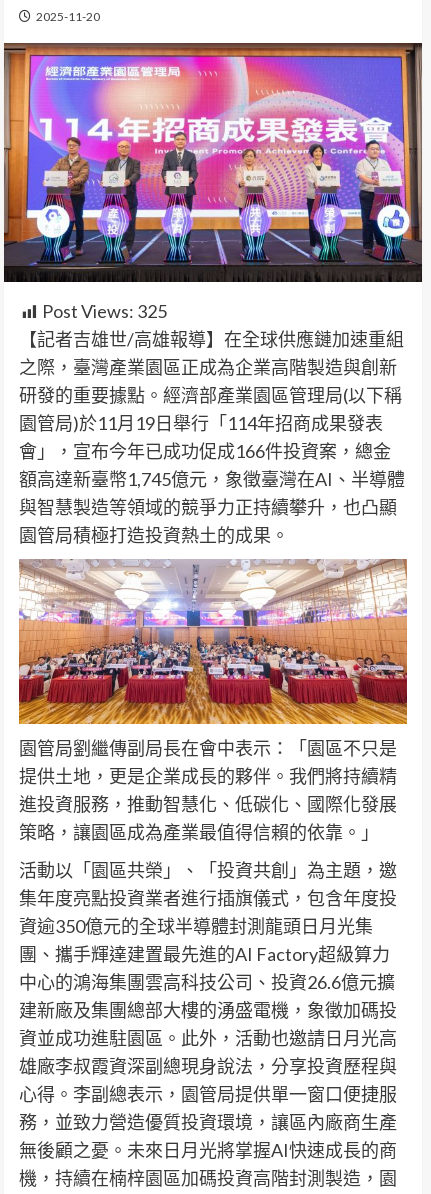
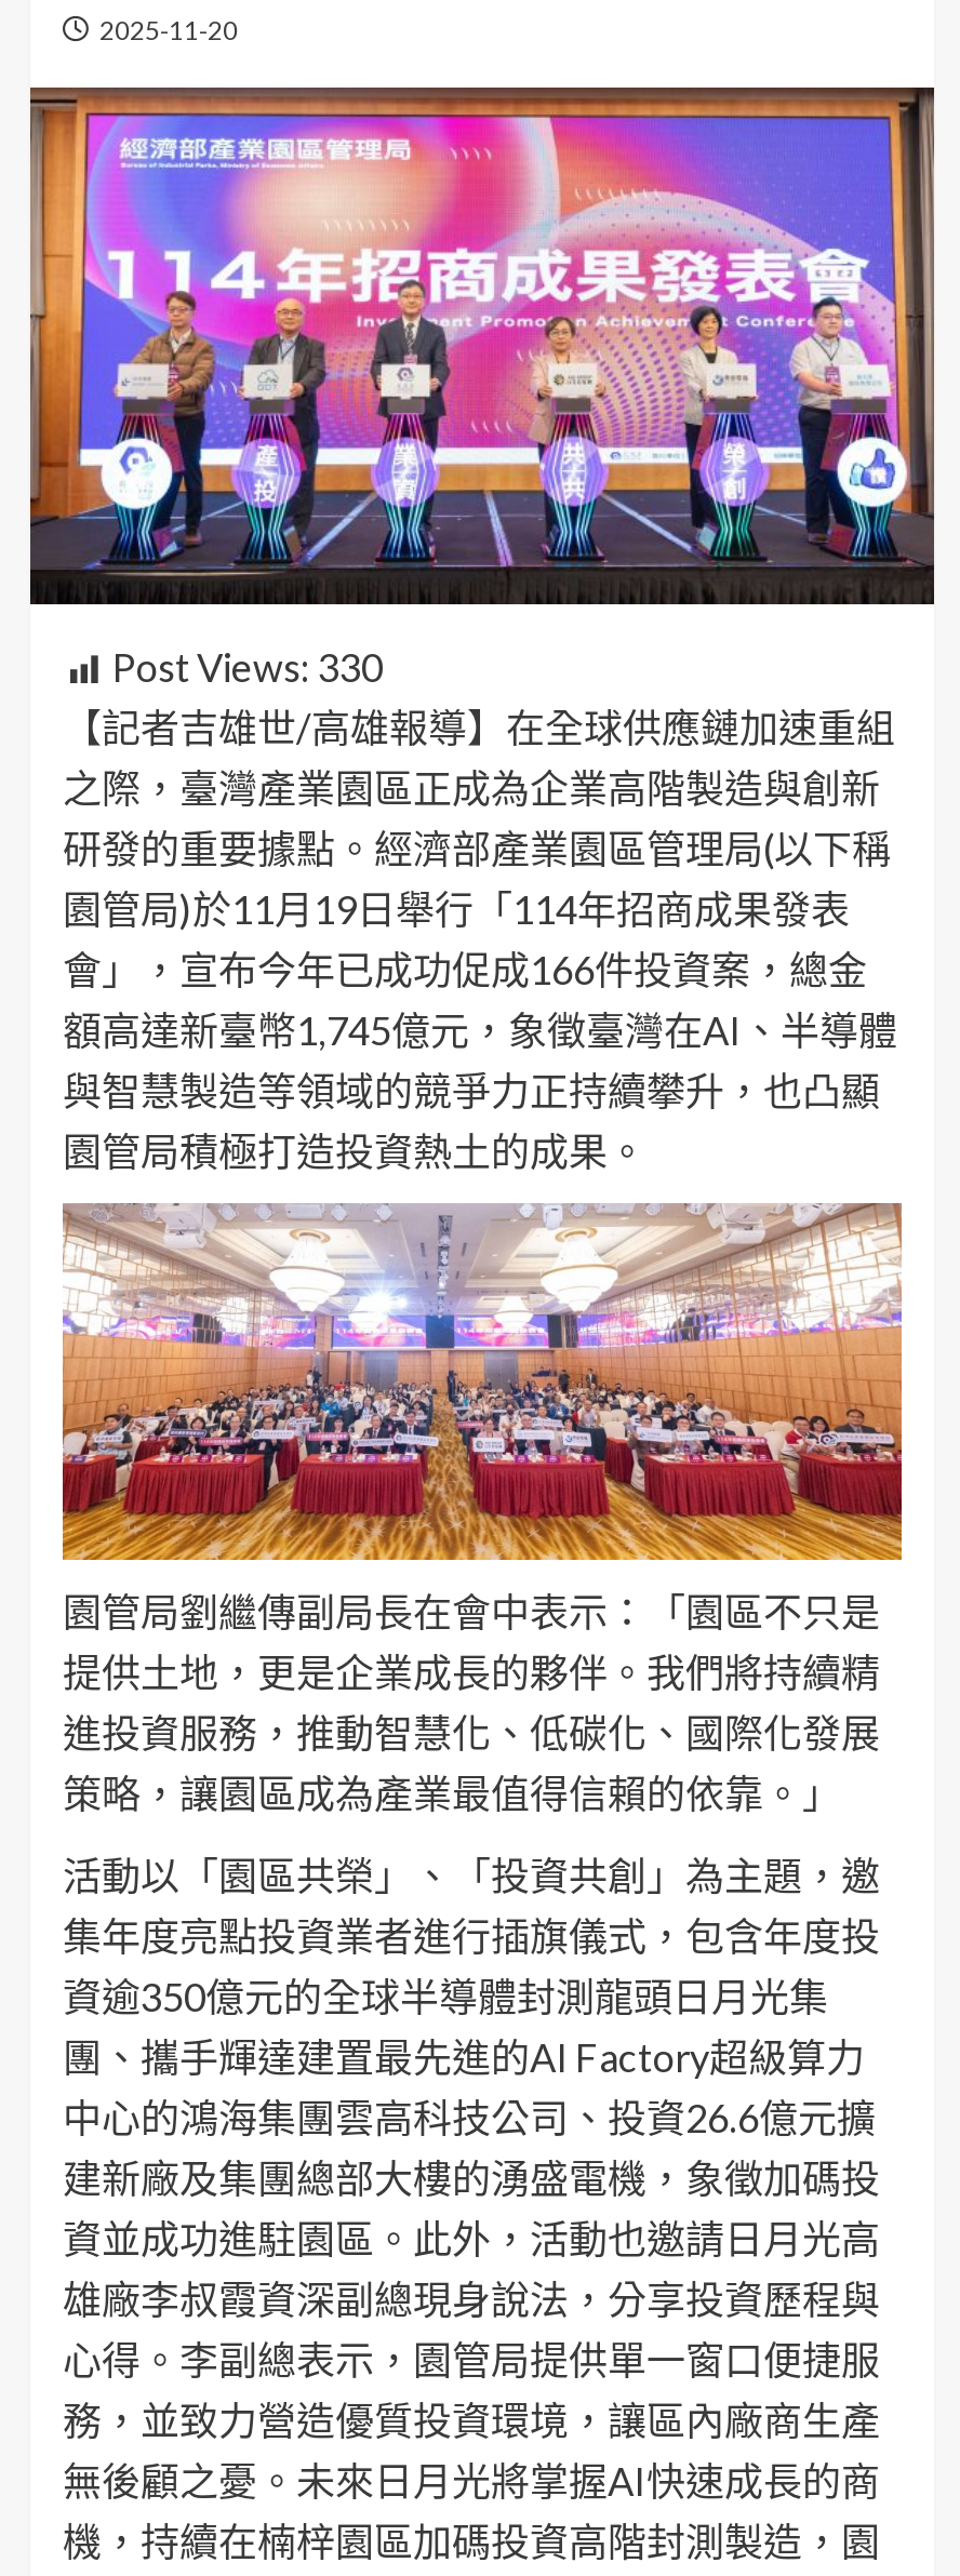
[42,300,167,322] Post Views: 325 -> [112,644,383,691] Post Views: 330

